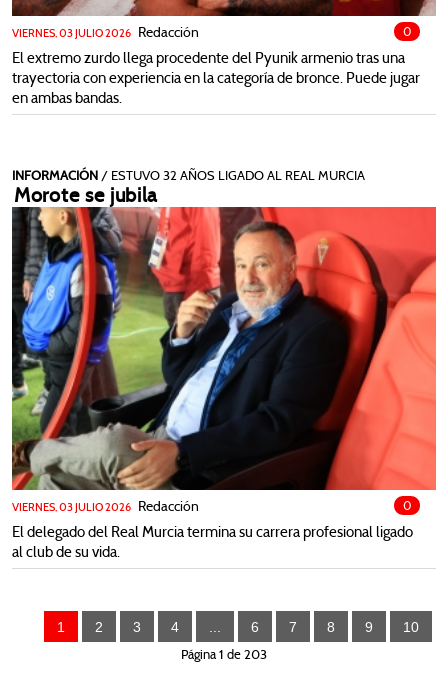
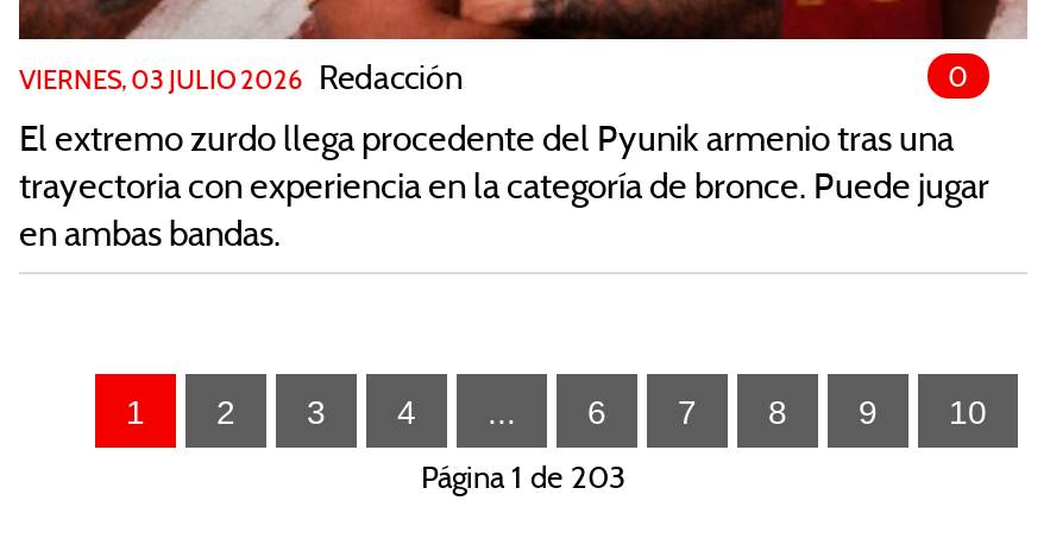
[11,170,437,491] [image] | INFORMACIÓN / ESTUVO 32 AÑOS LIGADO AL REAL MURCIA | Morote se jubila -> none
[12,500,413,561] VIERNES, 03 JULIO 2026 Redacción | 0 | El delegado del Real Murcia termina su carrera profesional ligado | al club de su vida. -> none

